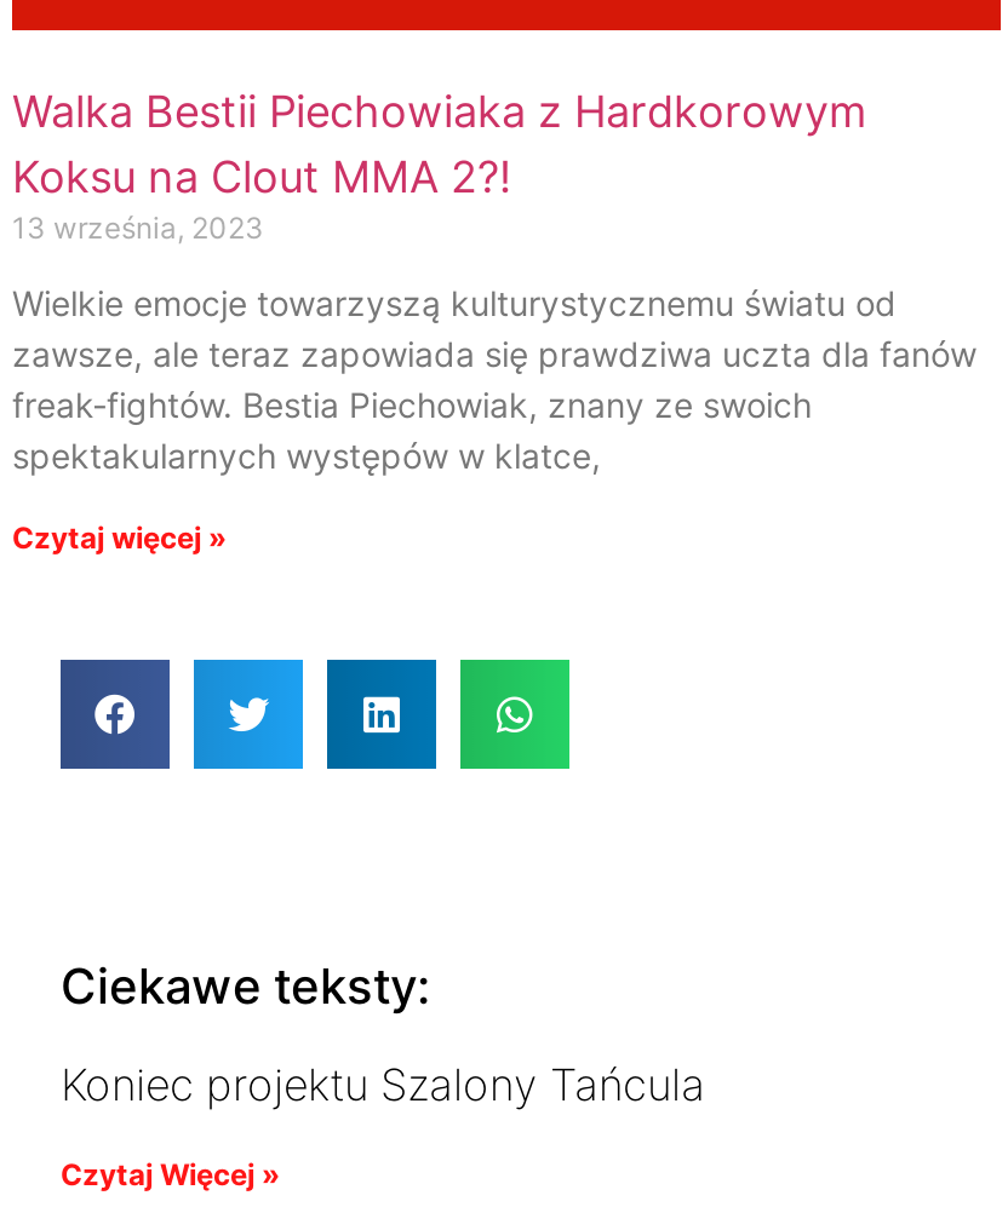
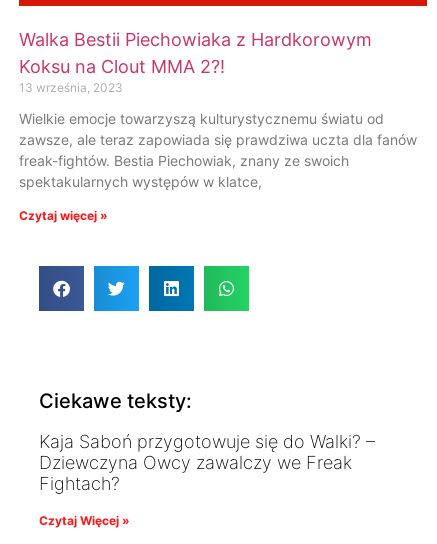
[61,1058,705,1109] Koniec projektu Szalony Tańcula -> [39,431,375,494] Kaja Saboń przygotowuje się do Walki? – | Dziewczyna Owcy zawalczy we Freak | Fightach?

